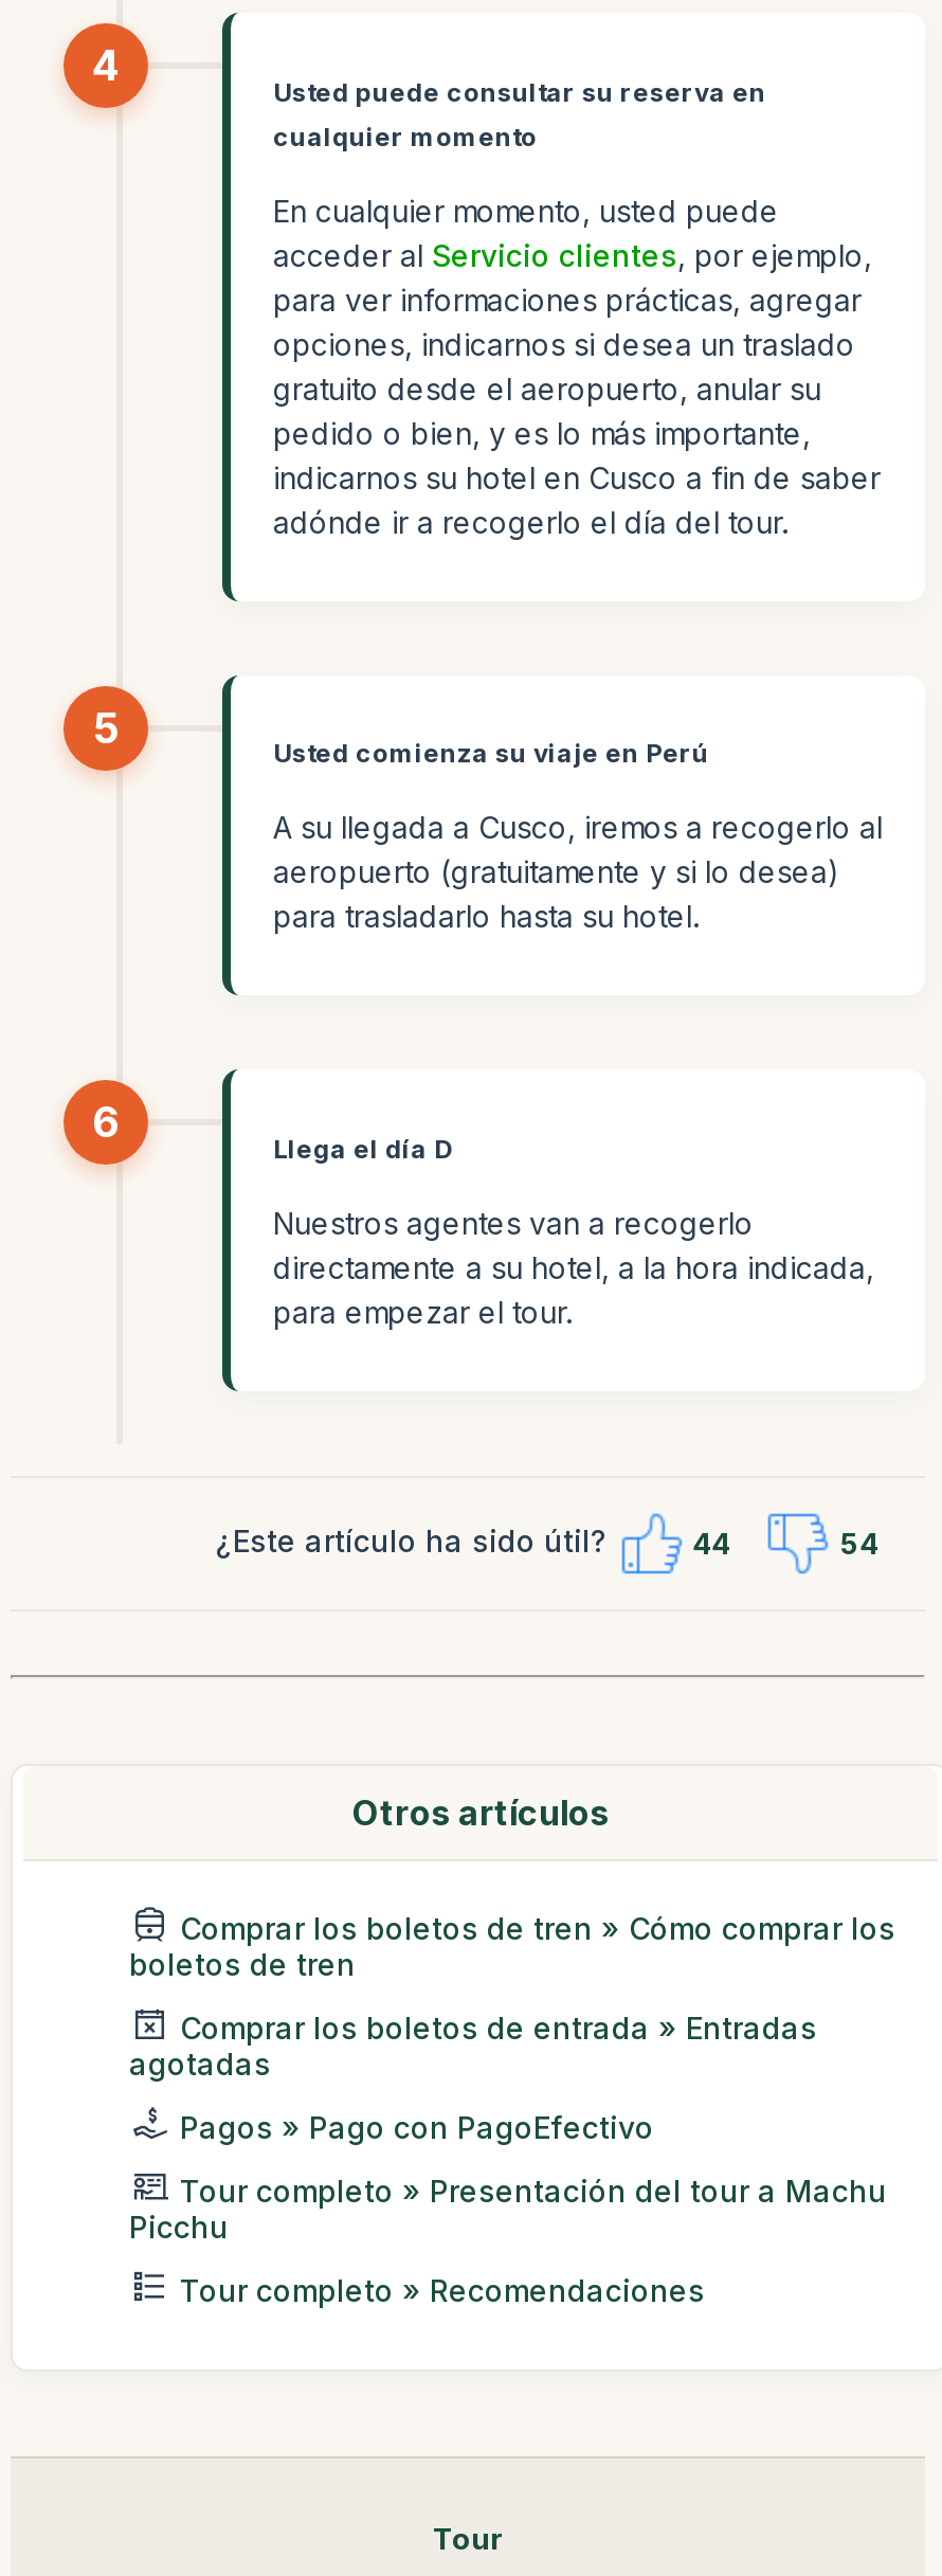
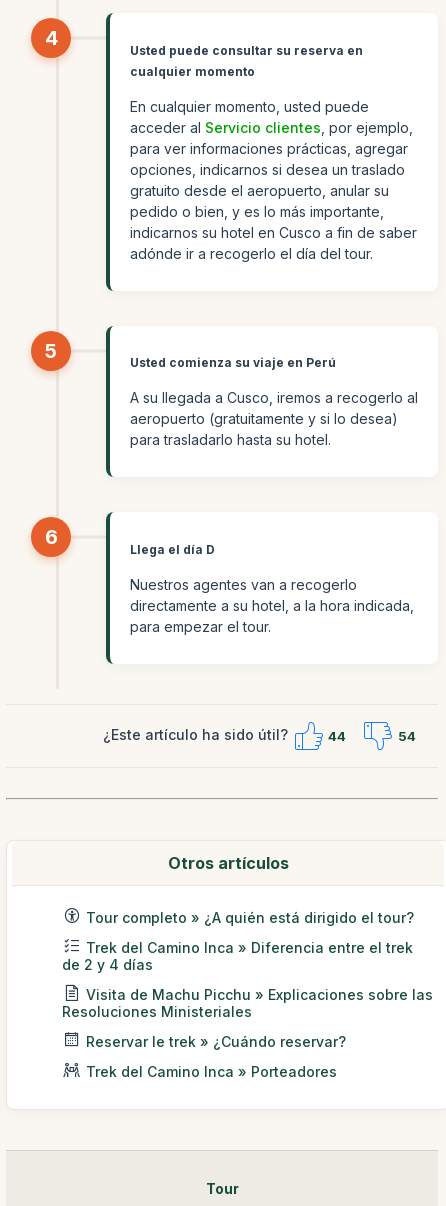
[129,1911,895,1983] Comprar los boletos de tren » Cómo comprar los | boletos de tren -> [86,909,414,926] Tour completo » ¿A quién está dirigido el tour?
[129,2010,817,2082] Comprar los boletos de entrada » Entradas | agotadas -> [62,939,413,973] Trek del Camino Inca » Diferencia entre el trek | de 2 y 4 días
[180,2110,654,2146] Pagos » Pago con PagoEfectivo -> [62,986,433,1020] Visita de Machu Picchu » Explicaciones sobre las | Resoluciones Ministeriales
[129,2173,887,2245] Tour completo » Presentación del tour a Machu | Picchu -> [86,1033,346,1050] Reservar le trek » ¿Cuándo reservar?
[180,2273,705,2309] Tour completo » Recomendaciones -> [86,1063,337,1080] Trek del Camino Inca » Porteadores

